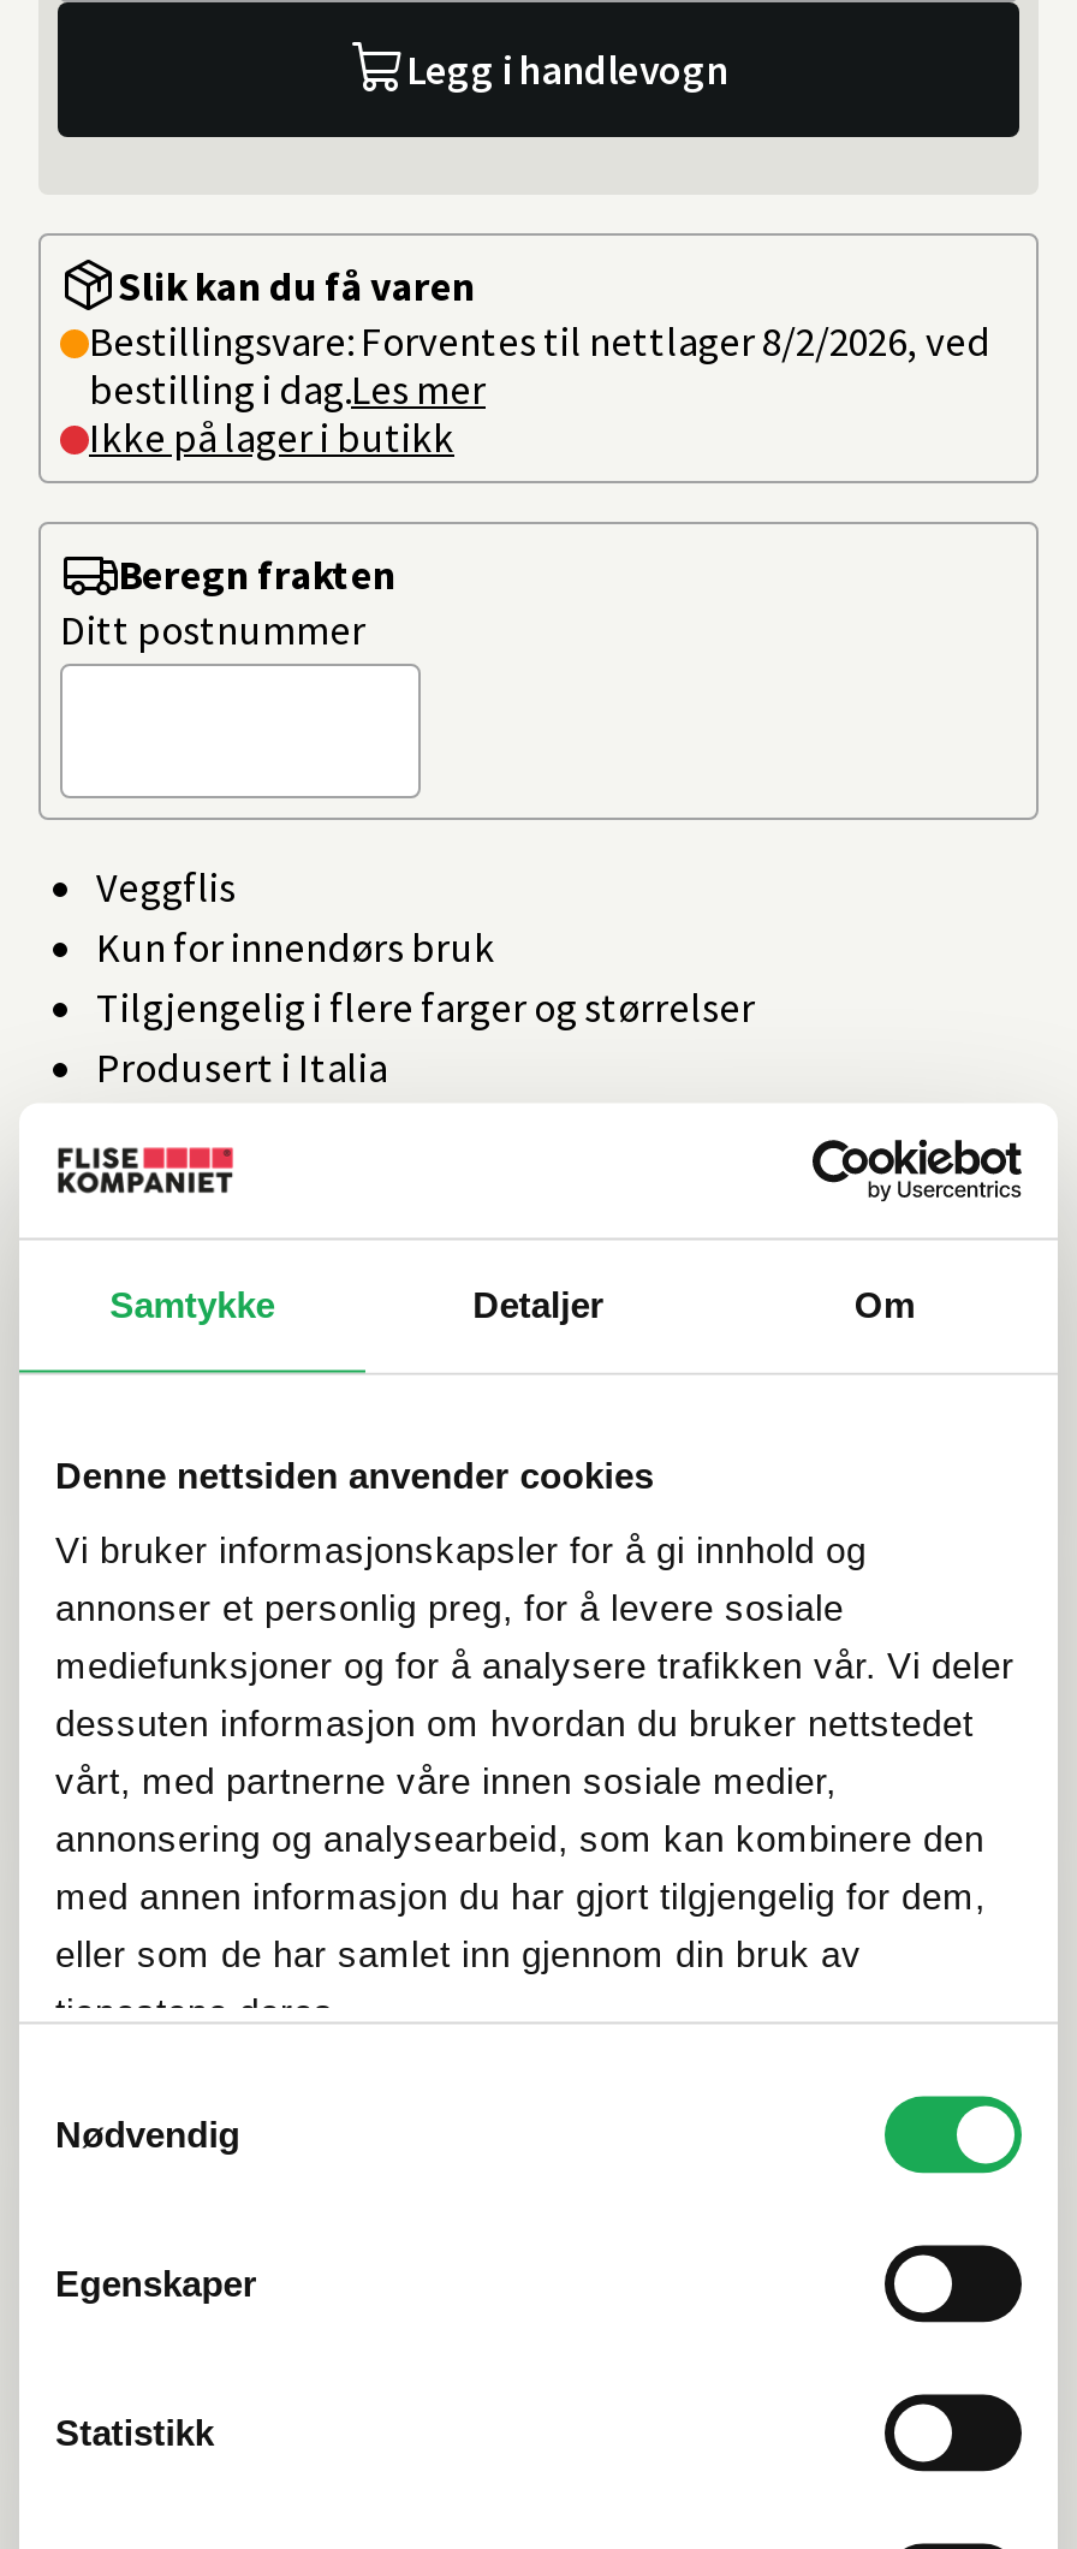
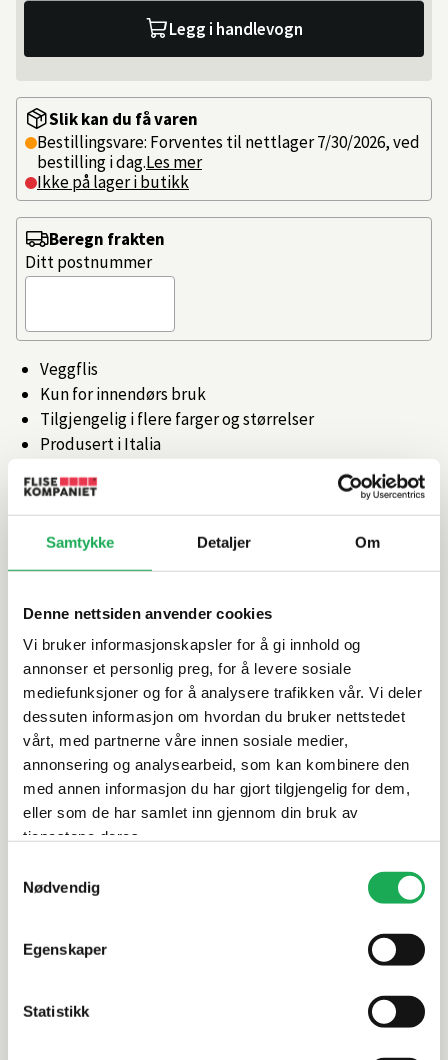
[89,315,990,368] Bestillingsvare: Forventes til nettlager 8/2/2026, ved -> [37,131,420,153] Bestillingsvare: Forventes til nettlager 7/30/2026, ved

